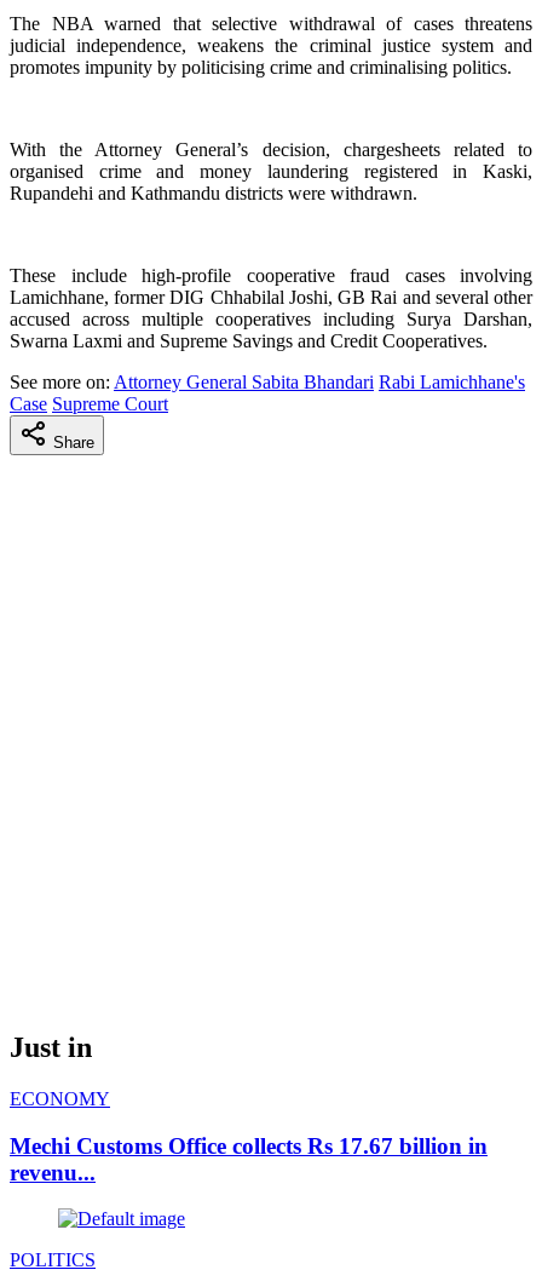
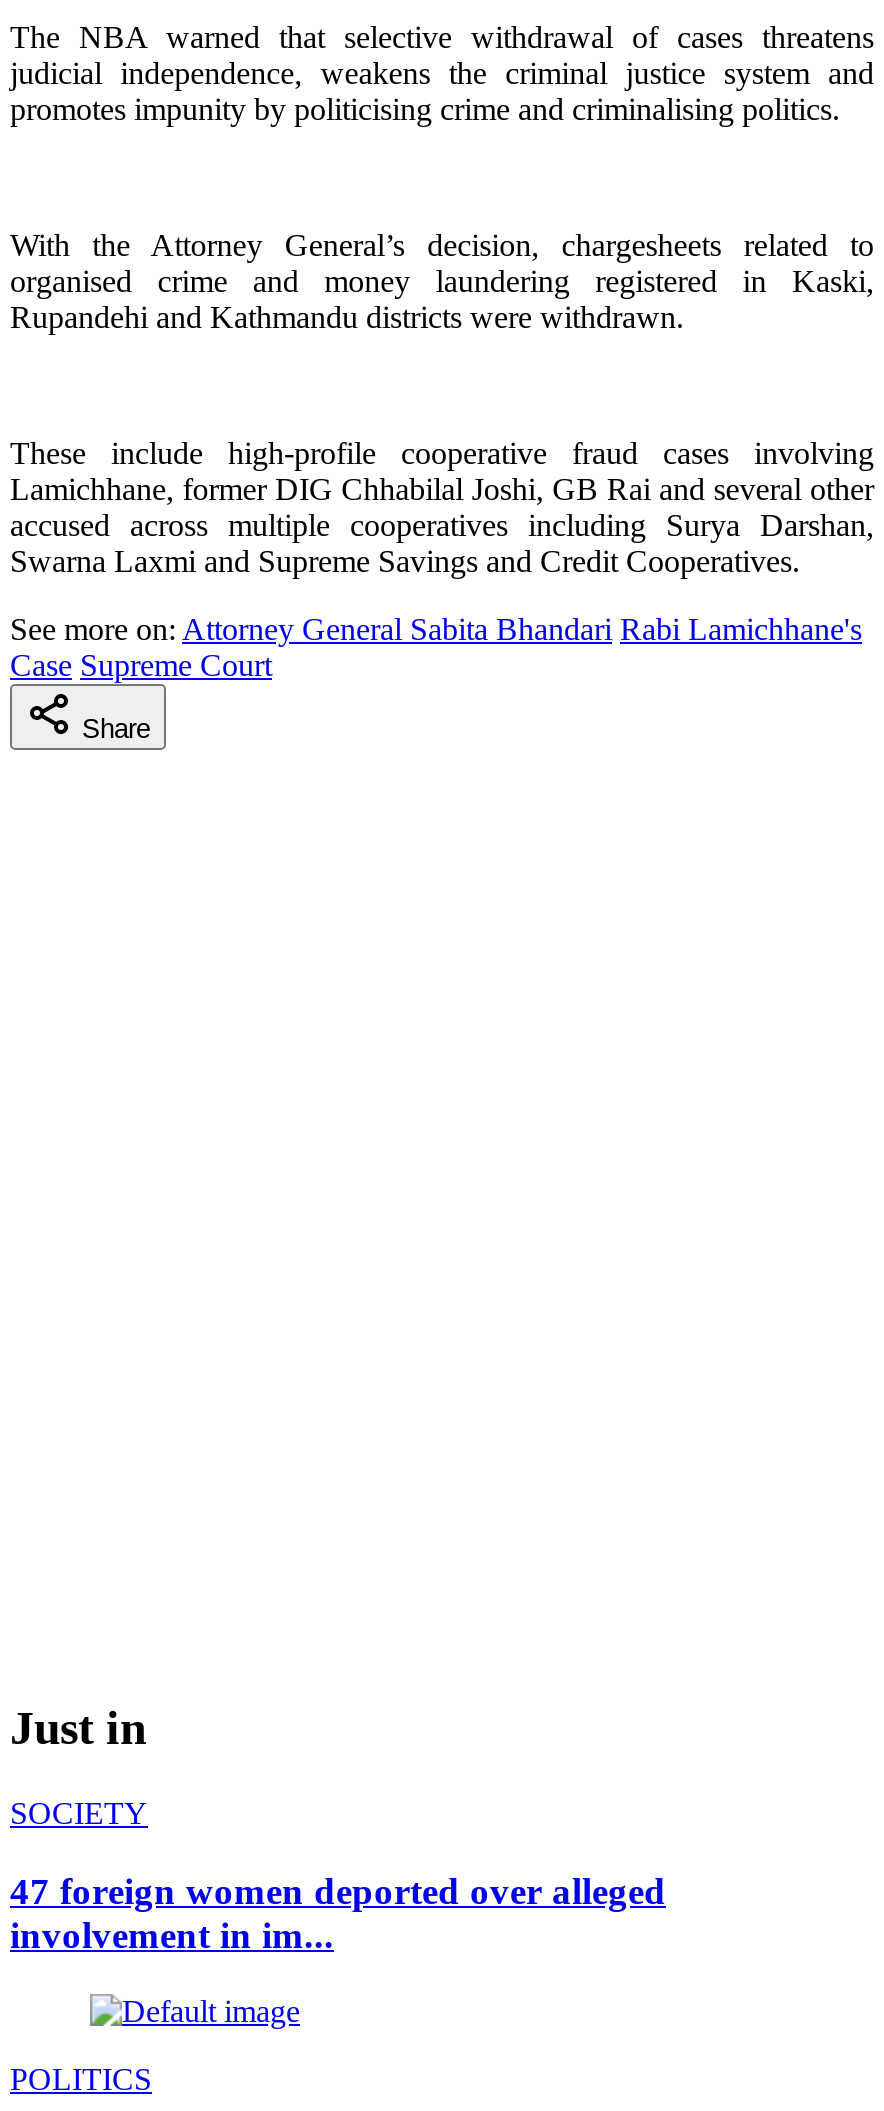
[10,1088,110,1109] ECONOMY -> [10,1796,148,1830] SOCIETY
[10,1133,488,1185] Mechi Customs Office collects Rs 17.67 billion in | revenu... -> [10,1869,666,1955] 47 foreign women deported over alleged | involvement in im...

